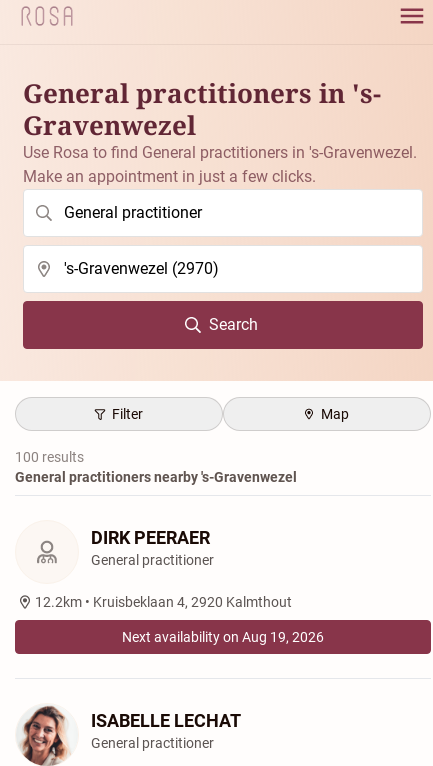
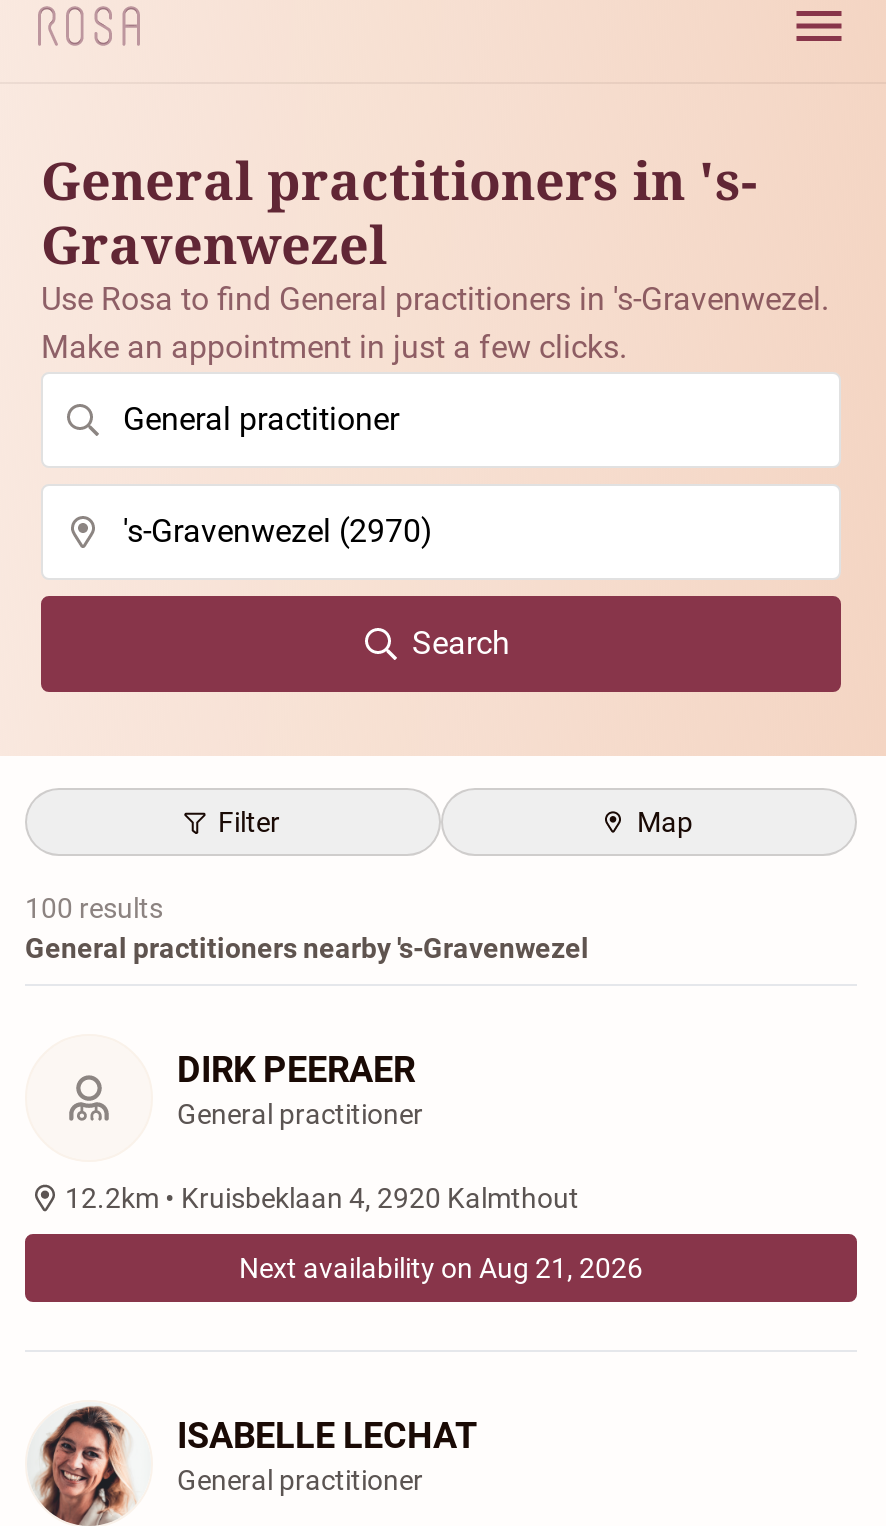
[122,629,324,645] Next availability on Aug 19, 2026 -> [239,1252,643,1284] Next availability on Aug 21, 2026

